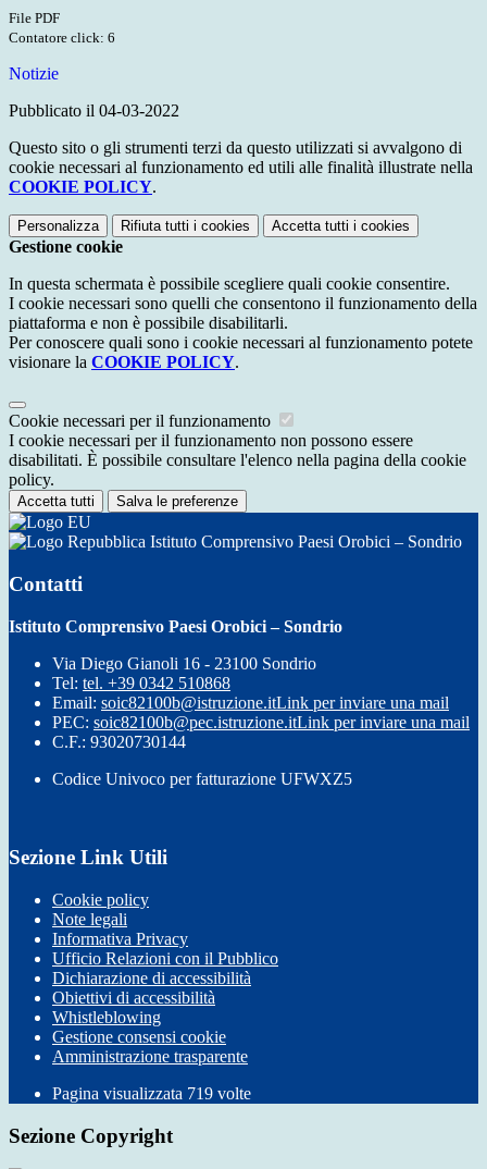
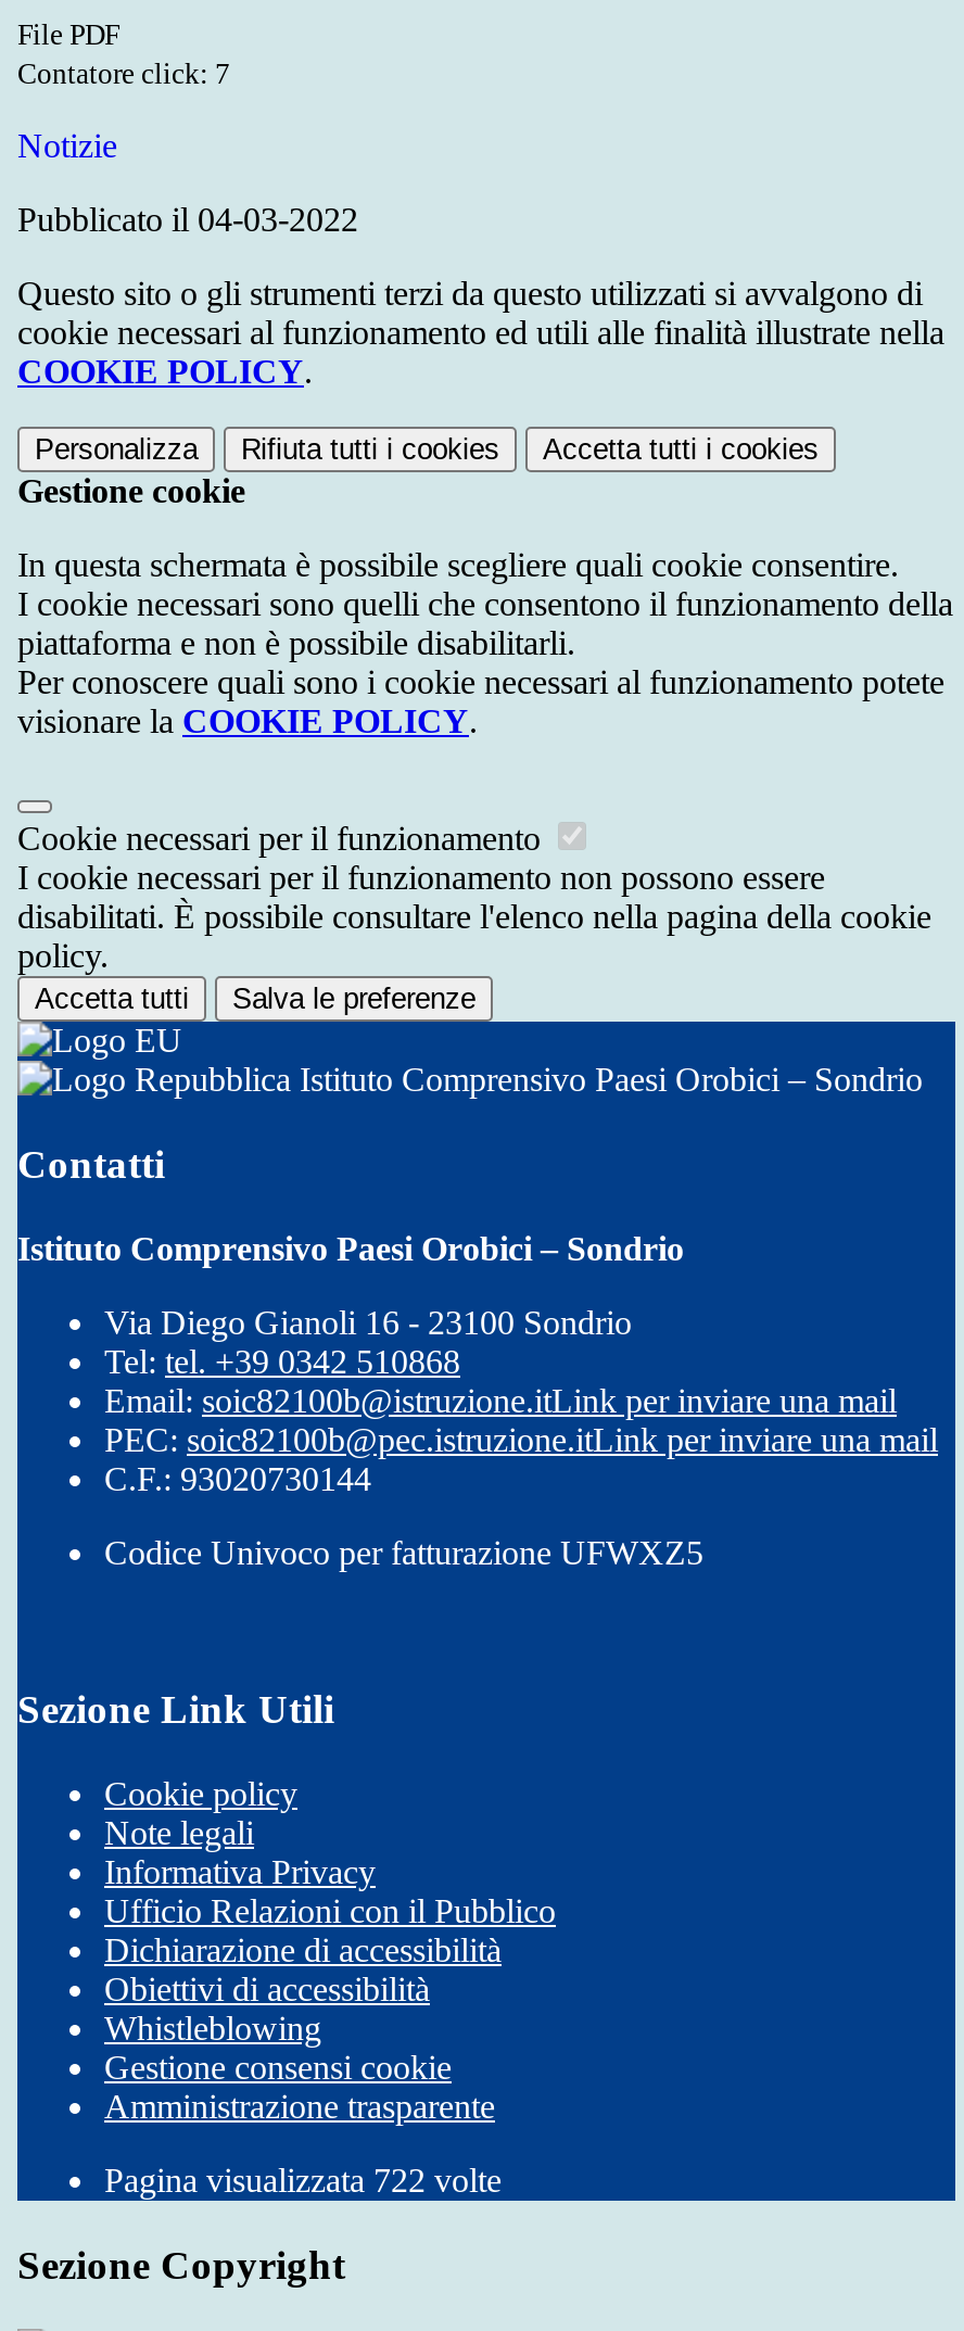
[9,30,115,46] Contatore click: 6 -> [17,58,230,91] Contatore click: 7
[52,1084,251,1103] Pagina visualizzata 719 volte -> [104,2162,502,2199] Pagina visualizzata 722 volte

